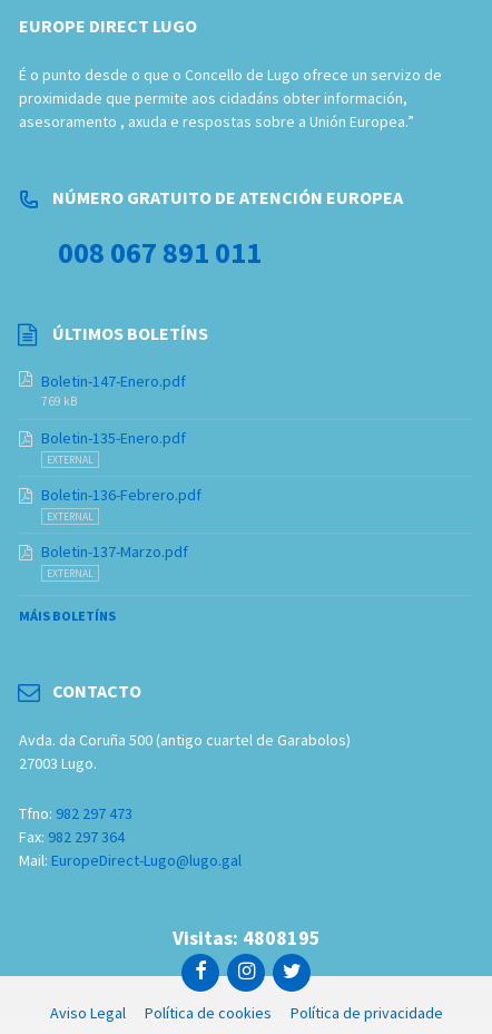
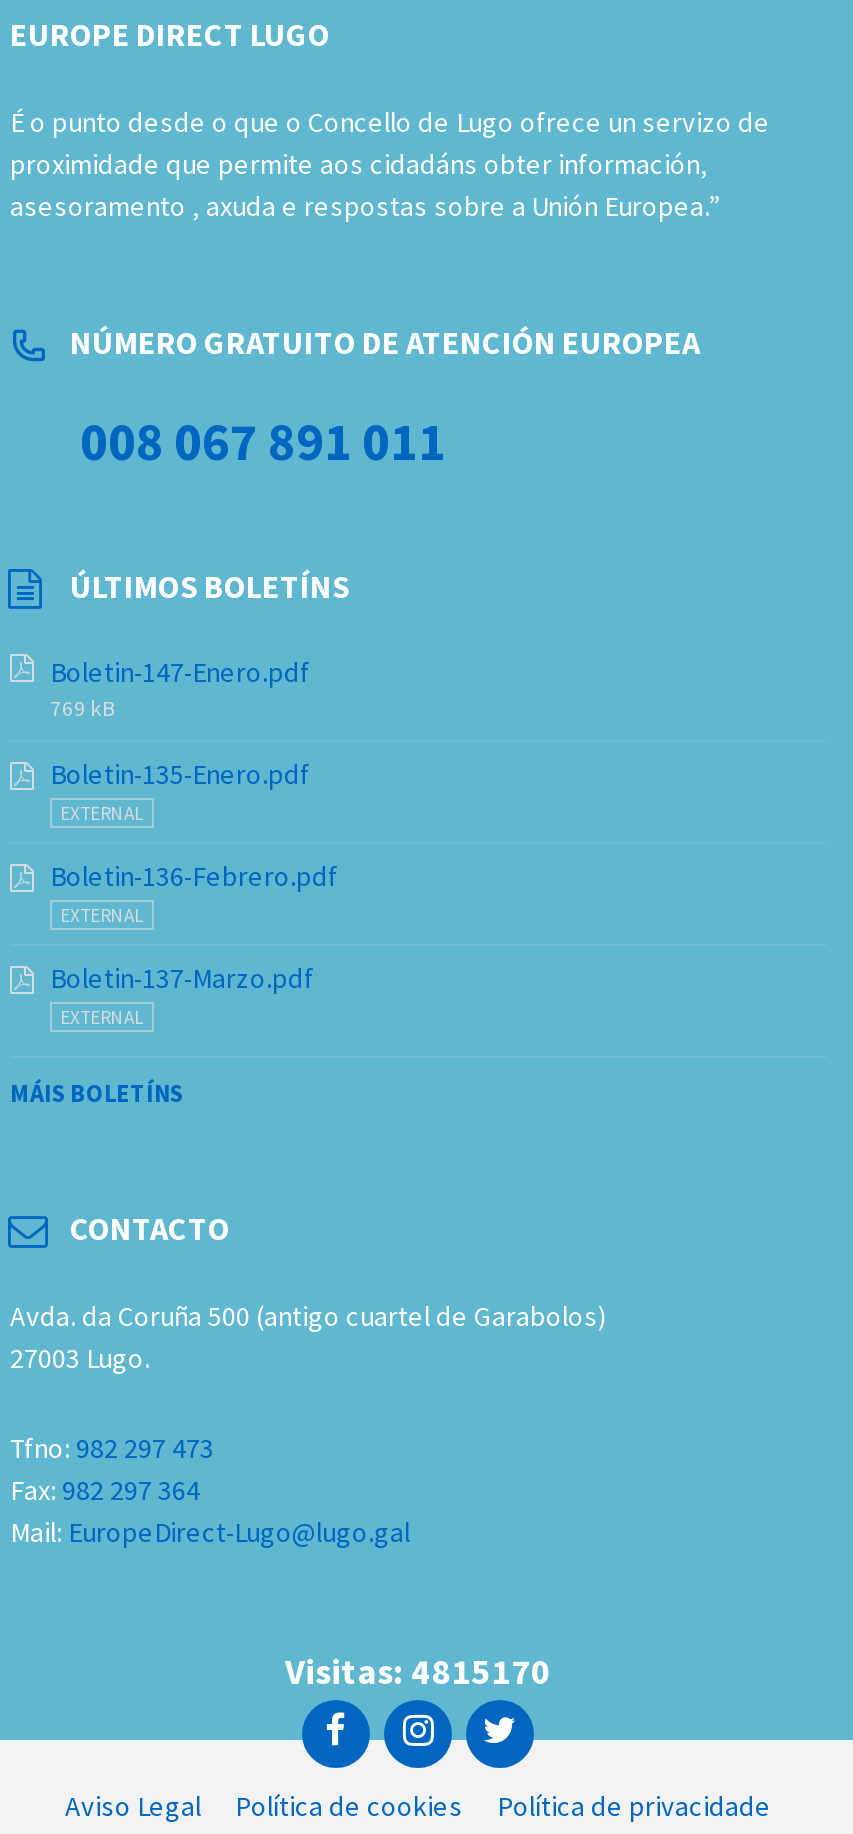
[172,925,320,950] Visitas: 4808195 -> [285,1648,551,1694] Visitas: 4815170

